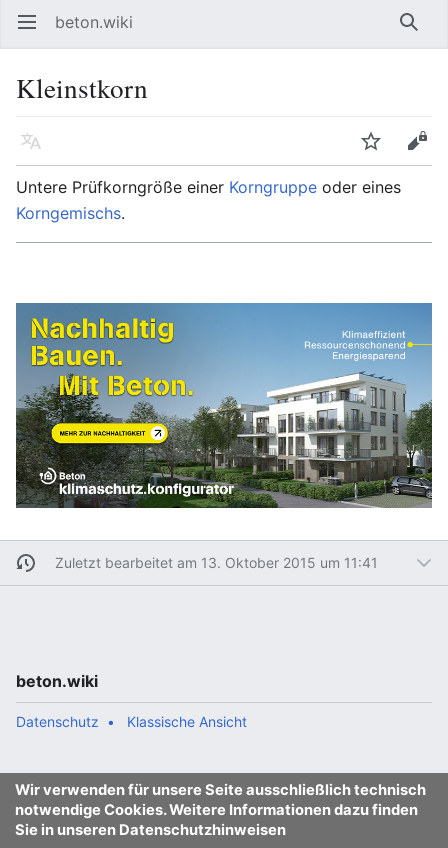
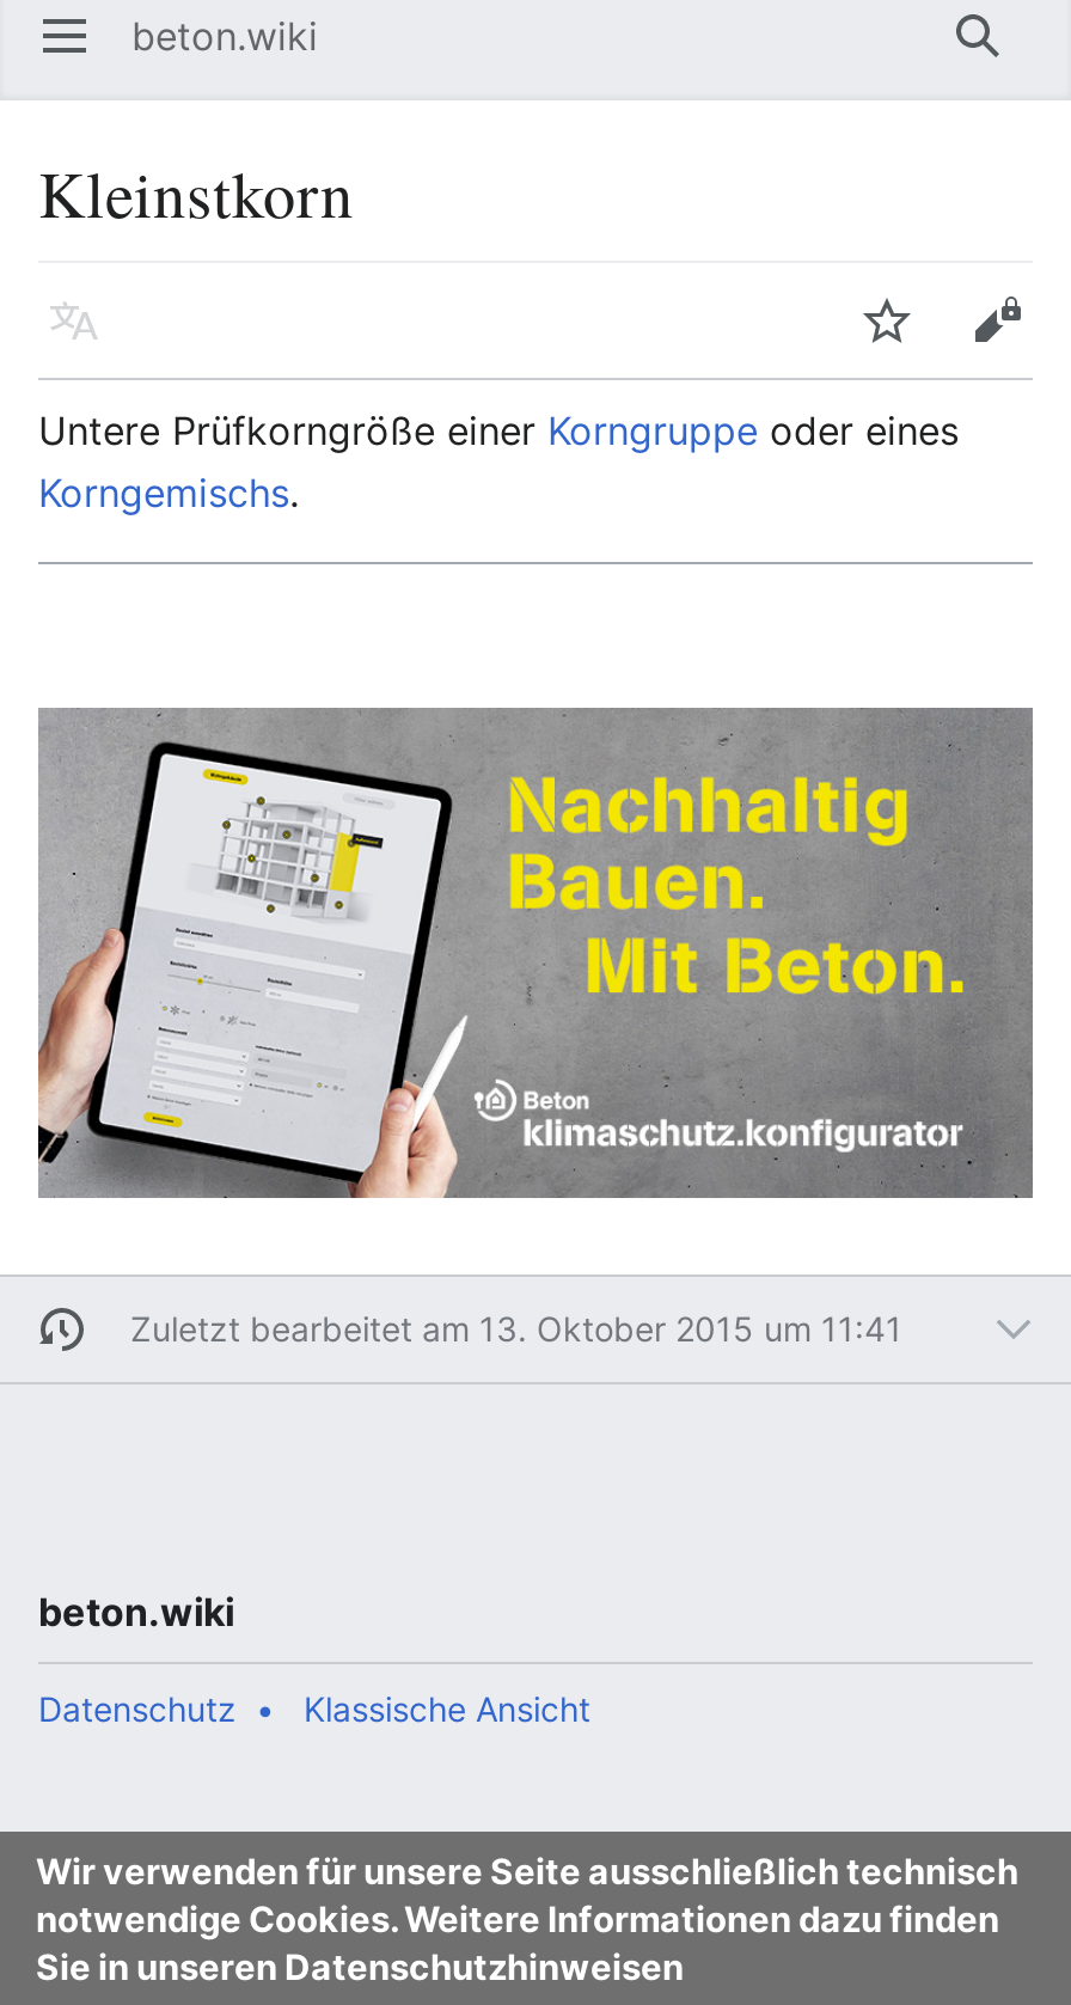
[15,303,433,509] [image] -> [36,708,1035,1200] [image]

